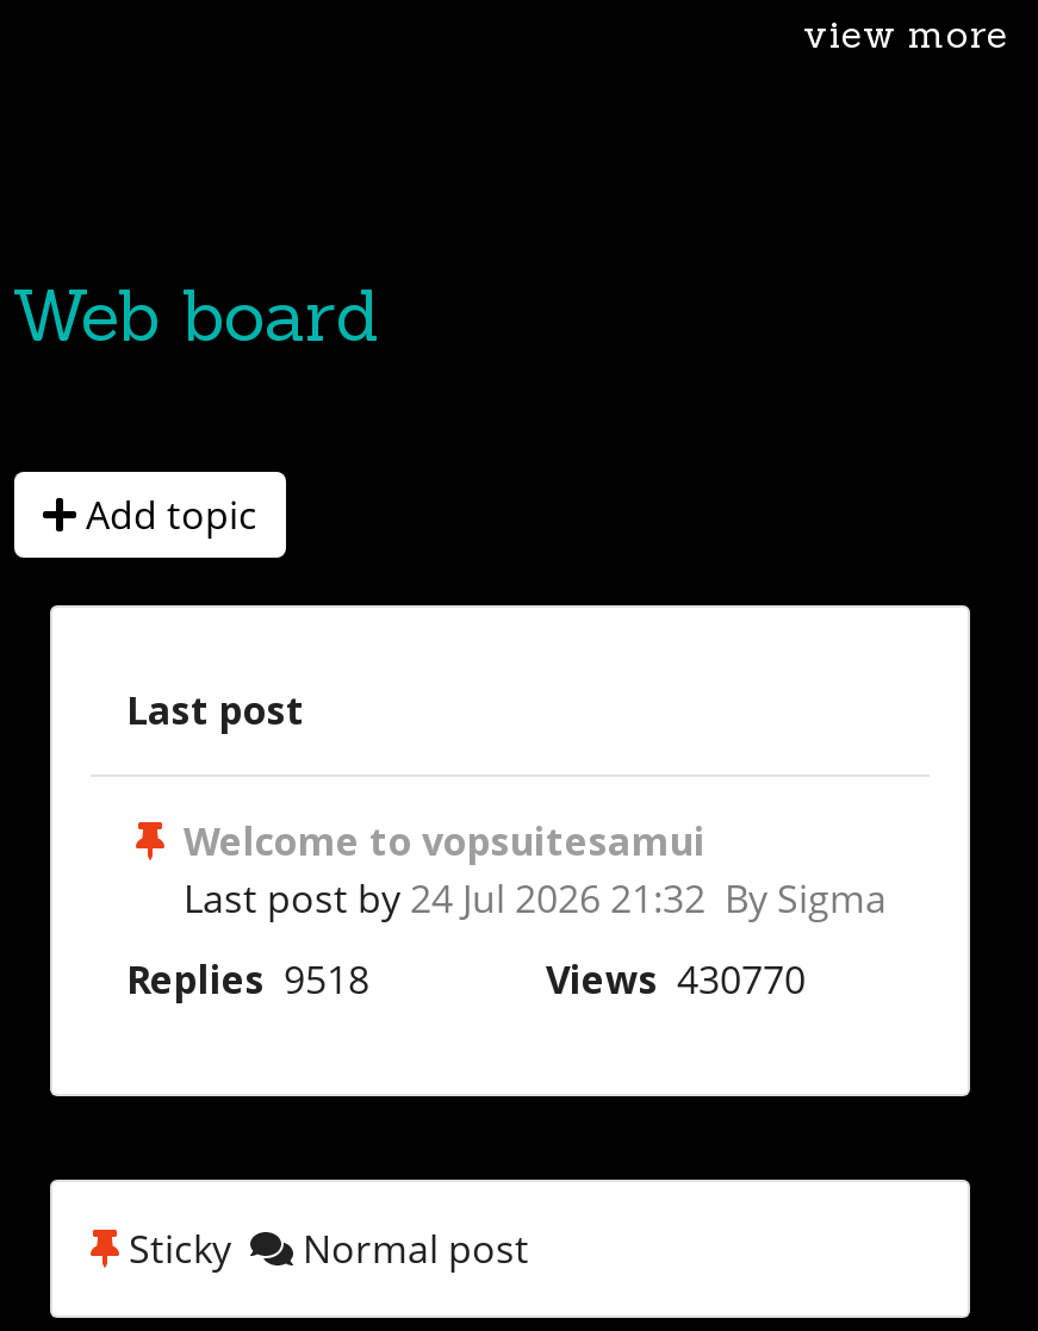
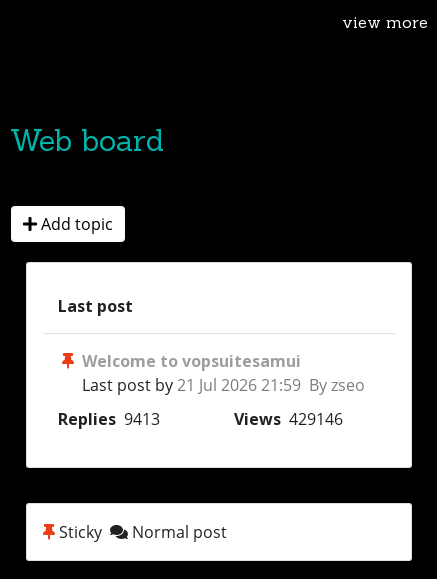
[184,873,887,926] Last post by 24 Jul 2026 21:32 By Sigma -> [82,374,365,396] Last post by 21 Jul 2026 21:59 By zseo
[126,954,369,1007] Replies 9518 -> [58,408,160,430] Replies 9413
[546,954,806,1007] Views 430770 -> [234,408,343,430] Views 429146

